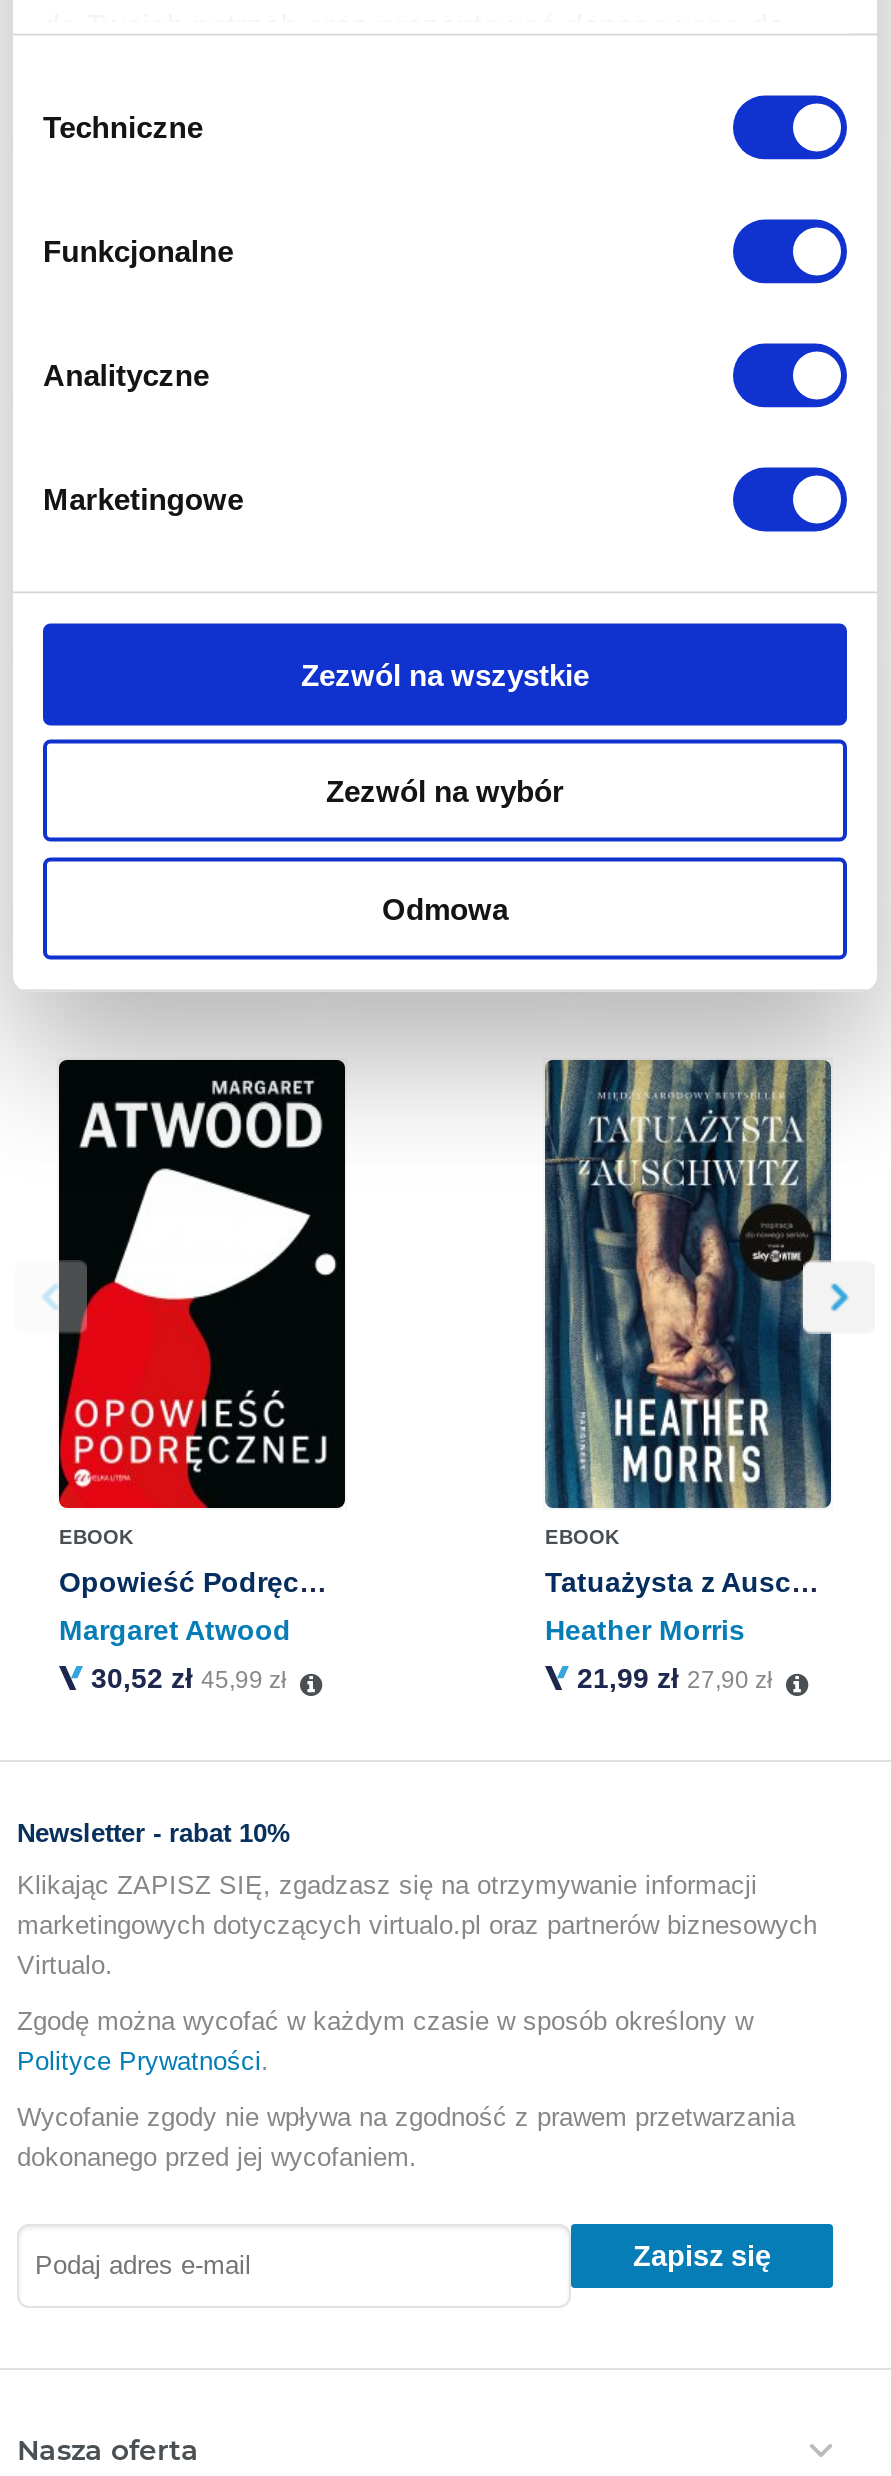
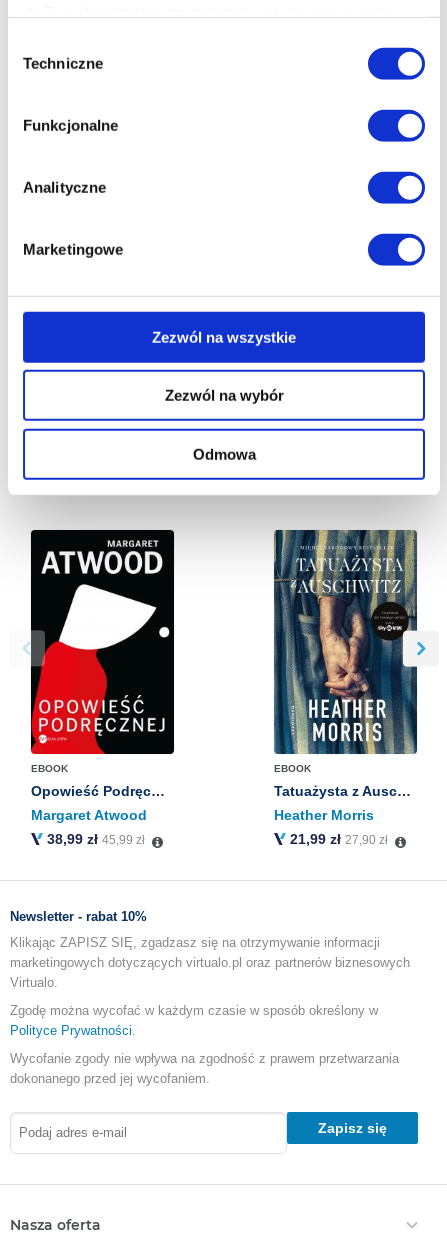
[83,1661,287,1693] 30,52 zł 45,99 zł -> [43,831,145,847] 38,99 zł 45,99 zł

